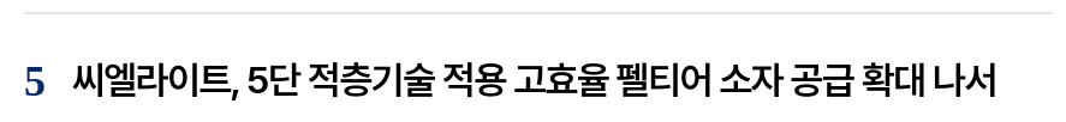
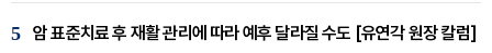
[72,57,996,103] 씨엘라이트, 5단 적층기술 적용 고효율 펠티어 소자 공급 확대 나서 -> [33,23,477,43] 암 표준치료 후 재활 관리에 따라 예후 달라질 수도 [유연각 원장 칼럼]

